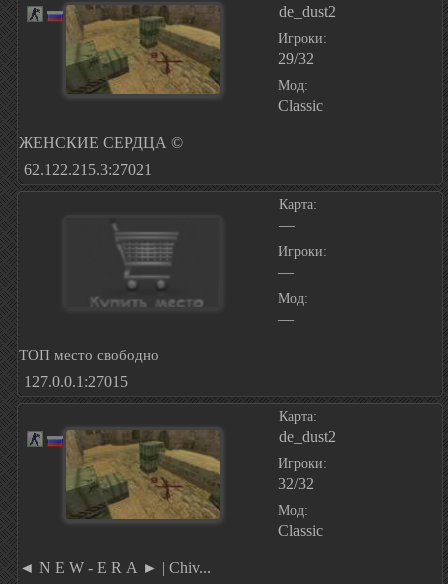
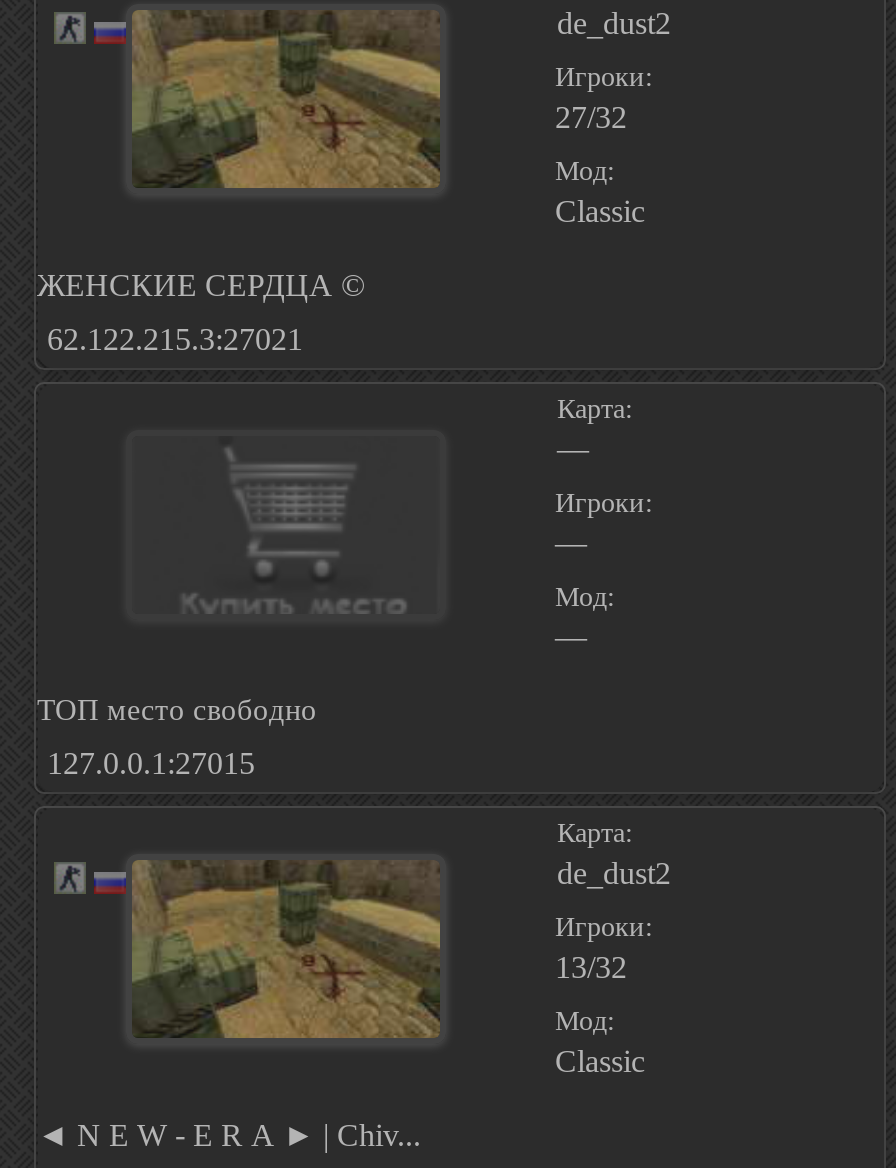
[277,50,313,67] 29/32 -> [555,100,627,134] 27/32
[277,475,313,492] 32/32 -> [555,950,627,984] 13/32

